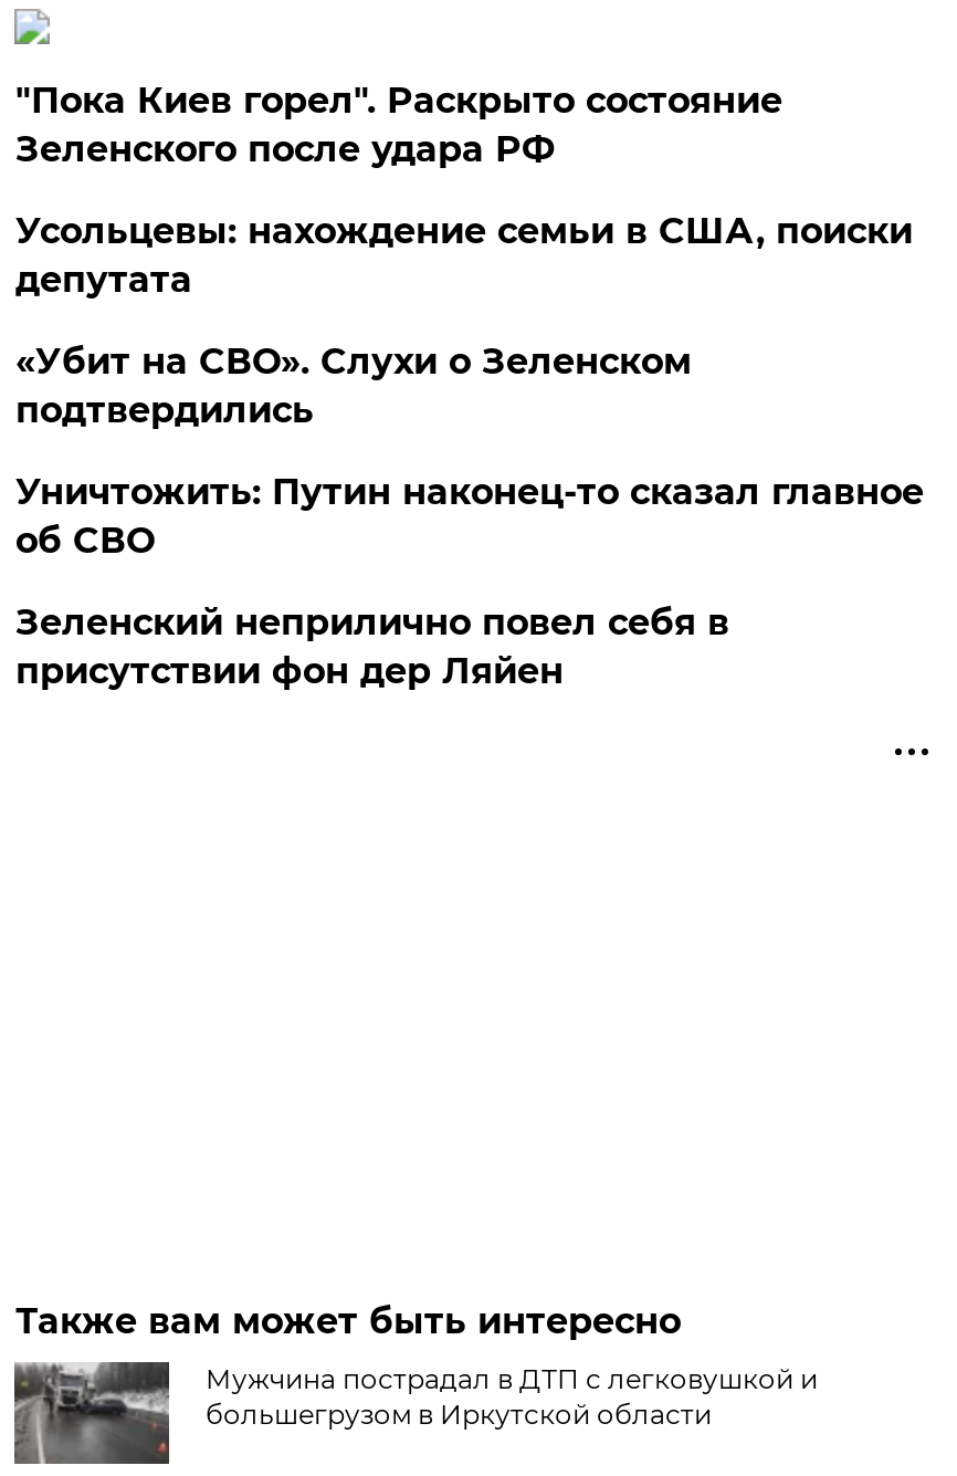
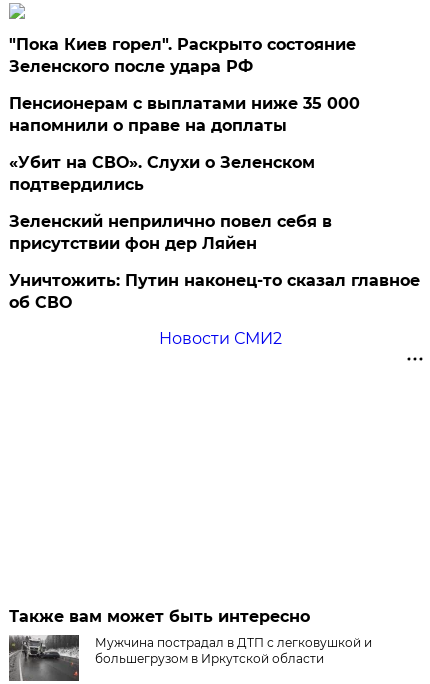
[15,210,913,301] Усольцевы: нахождение семьи в США, поиски | депутата -> [9,94,360,135] Пенсионерам с выплатами ниже 35 000 | напомнили о праве на доплаты
moved [15,471,924,562] -> [9,271,420,312]: Уничтожить: Путин наконец-то сказал главное | об СВО
moved [15,601,729,692] -> [9,212,332,253]: Зеленский неприлично повел cебя в | присутствии фон дер Ляйен
none -> [159,329,282,348] Новости СМИ2

